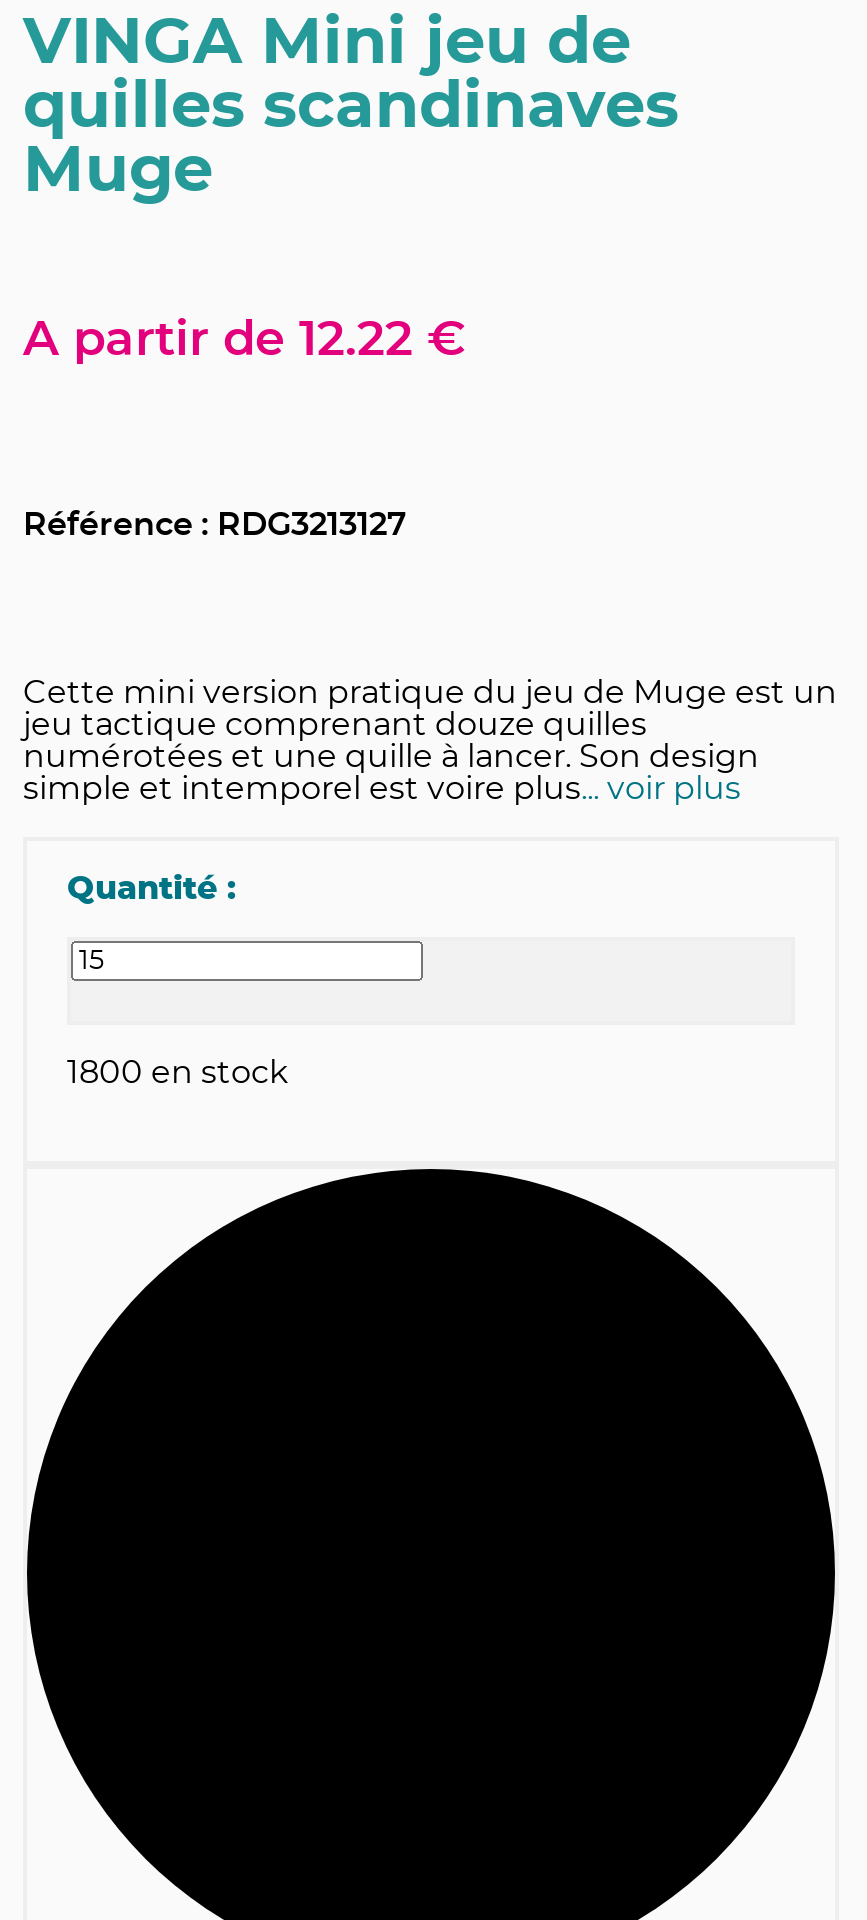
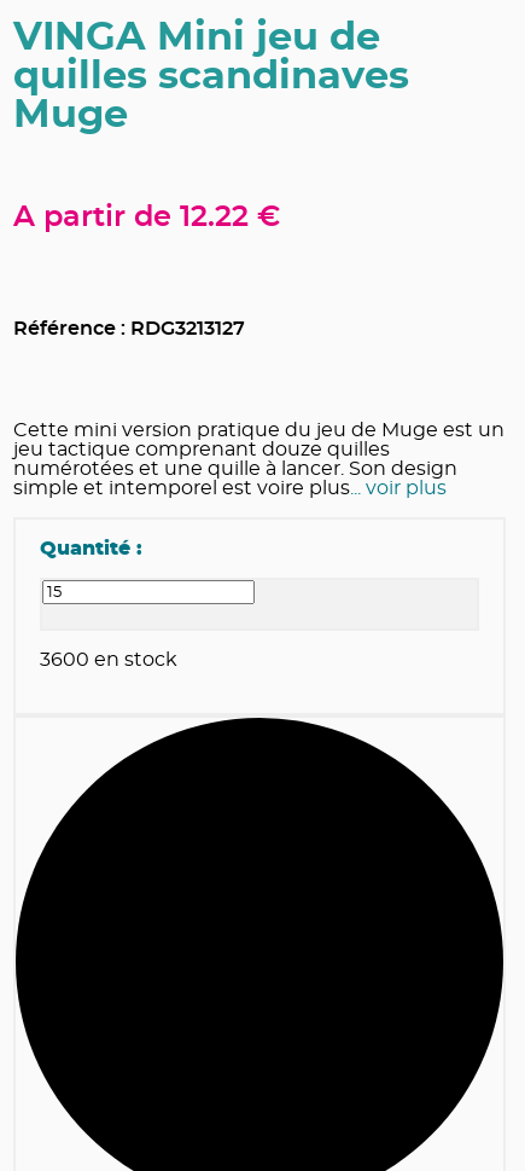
[67,1058,289,1090] 1800 en stock -> [40,651,177,670] 3600 en stock

